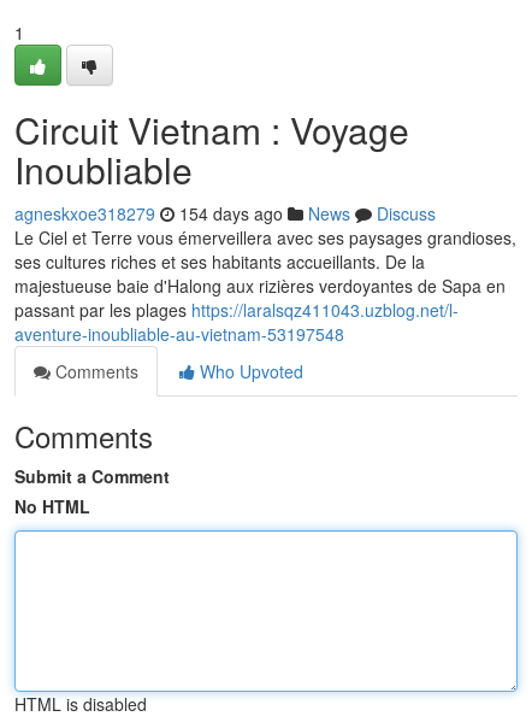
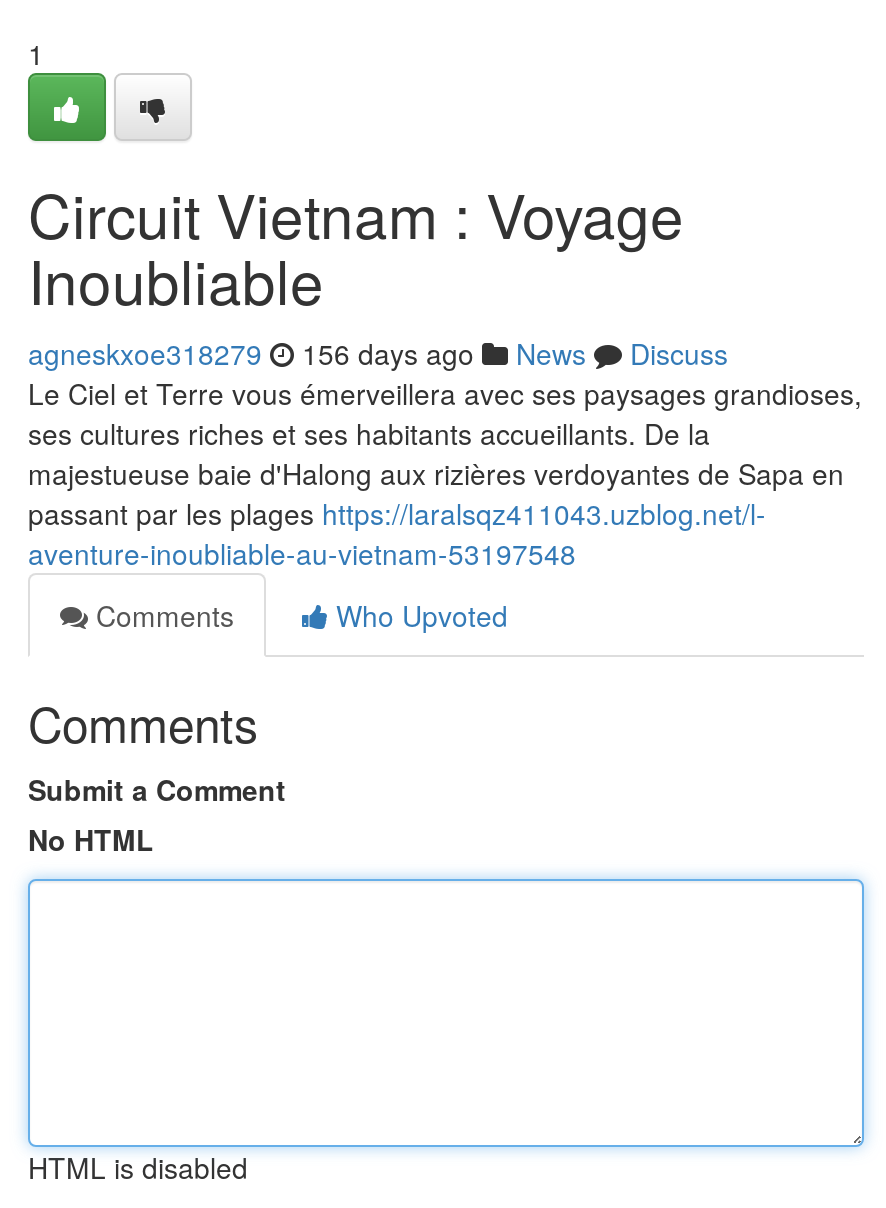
[14,201,436,225] agneskxoe318279 154 days ago News Discuss -> [28,333,728,373] agneskxoe318279 156 days ago News Discuss

